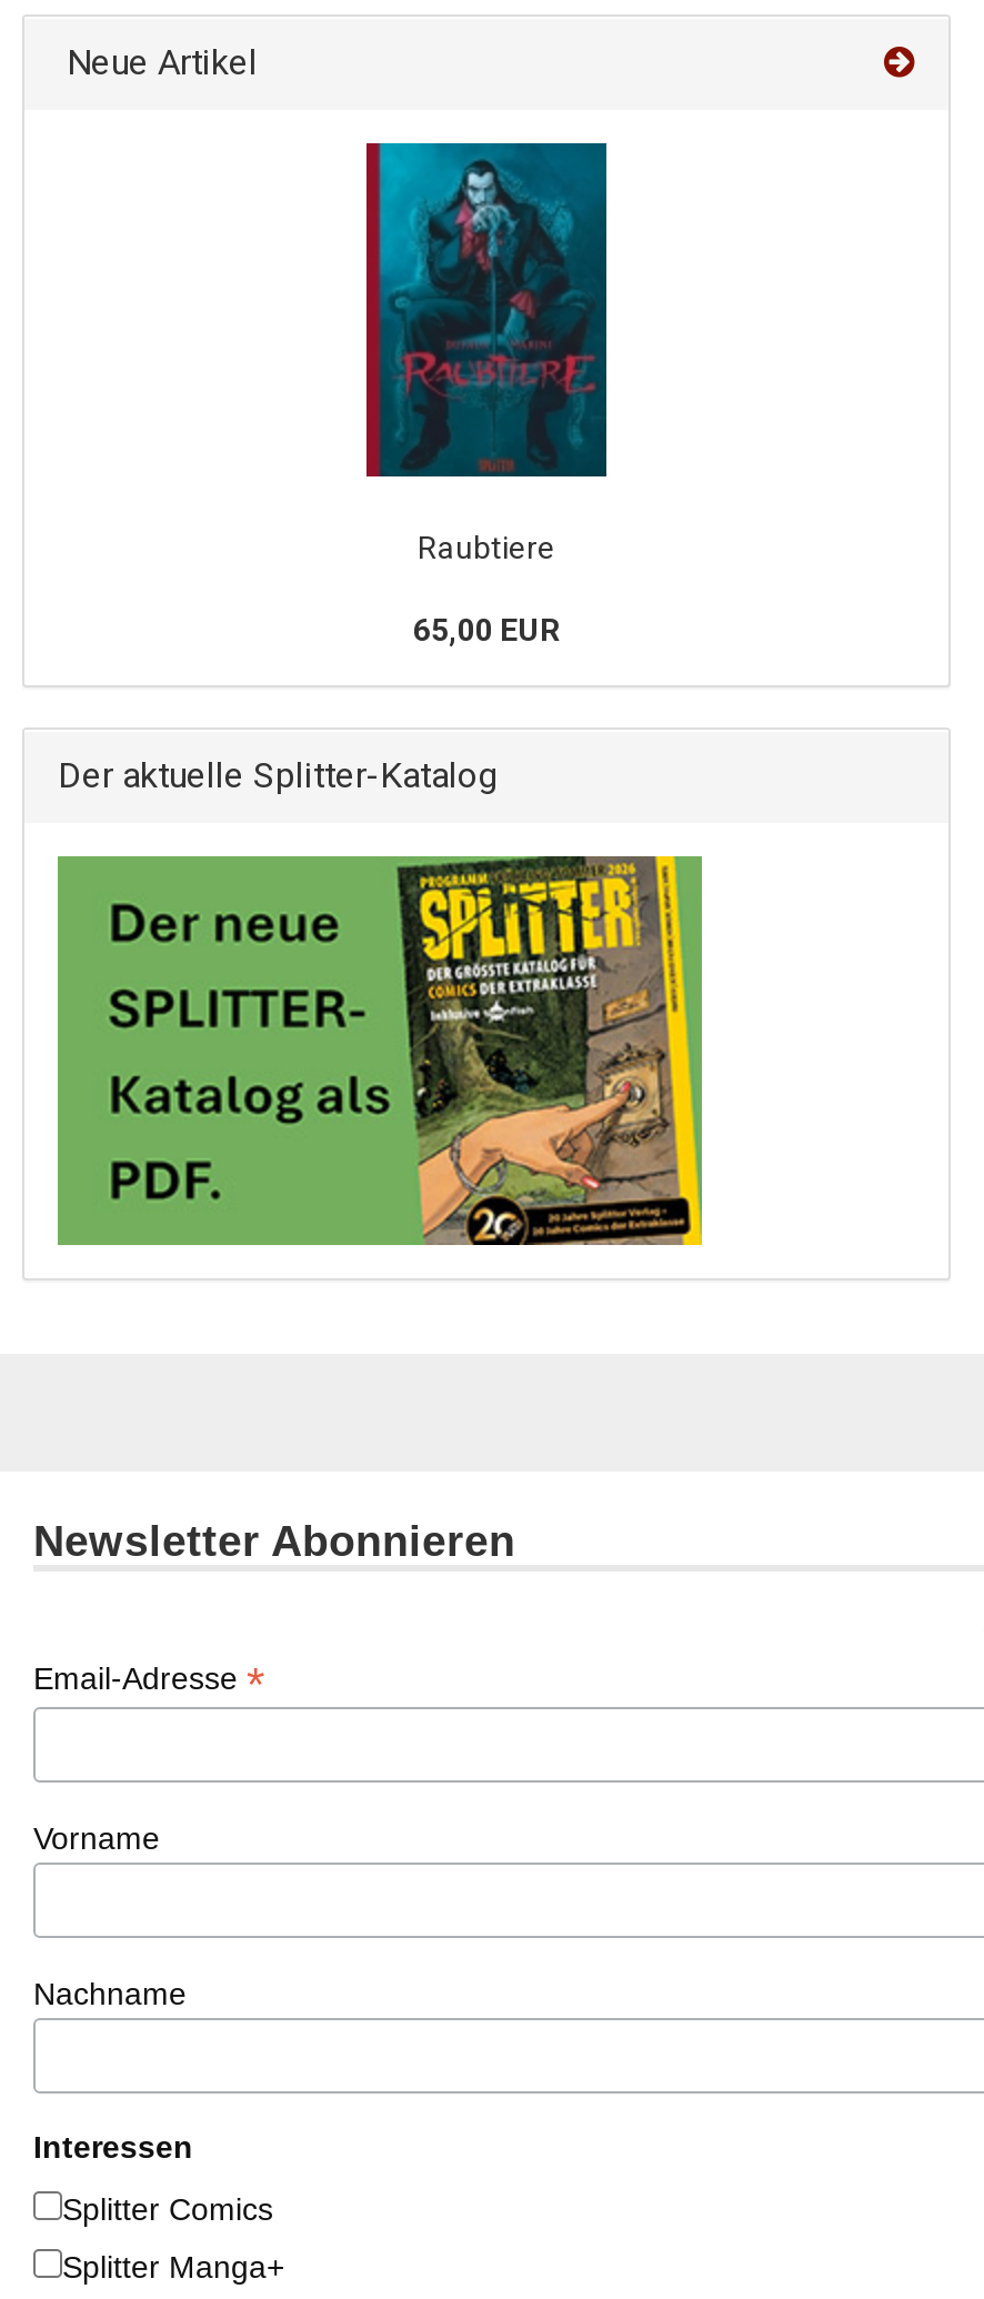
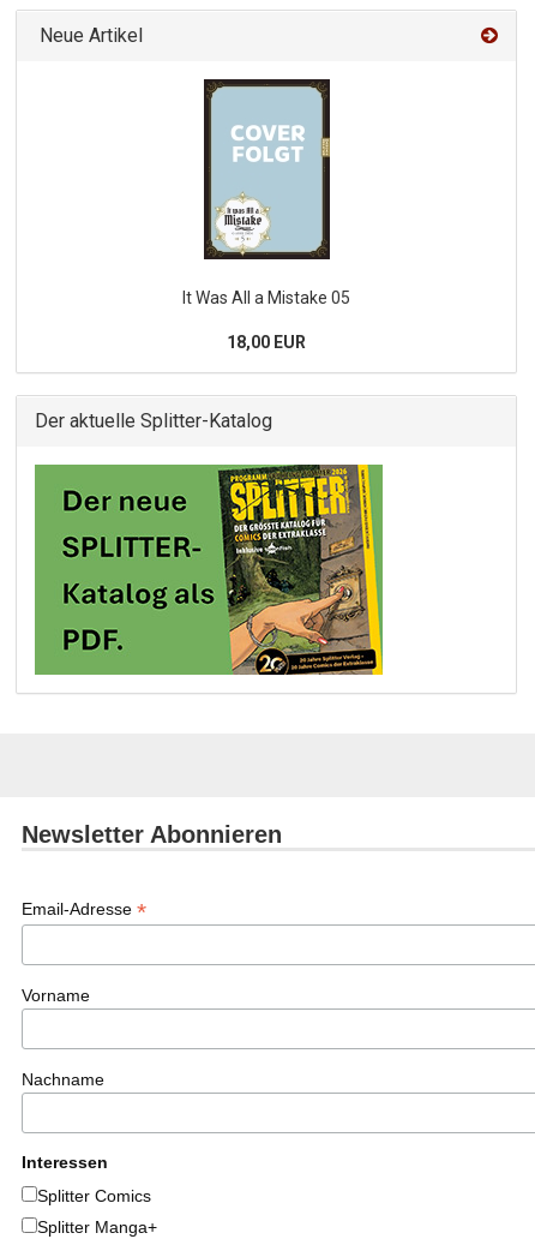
[364,141,609,565] [image] | Raubtiere -> [182,78,350,307] [image] | It Was All a Mistake 05
[413,612,560,647] 65,00 EUR -> [227,333,306,352] 18,00 EUR

